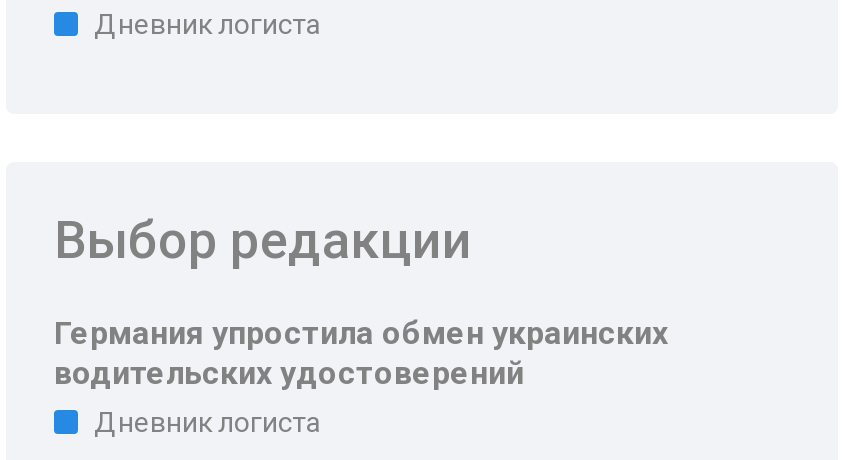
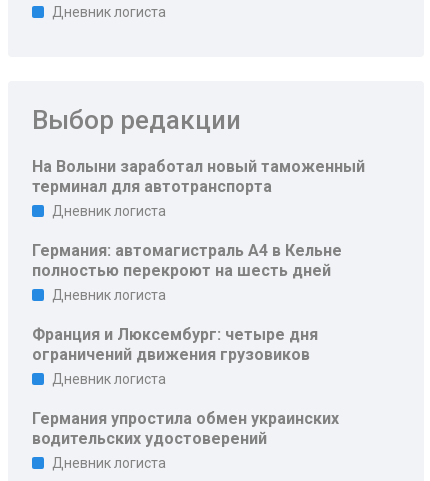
none -> [32,157,365,387] На Волыни заработал новый таможенный | терминал для автотранспорта | Дневник логиста | Германия: автомагистраль A4 в Кельне | полностью перекроют на шесть дней | Дневник логиста | Франция и Люксембург: четыре дня | ограничений движения грузовиков | Дневник логиста

